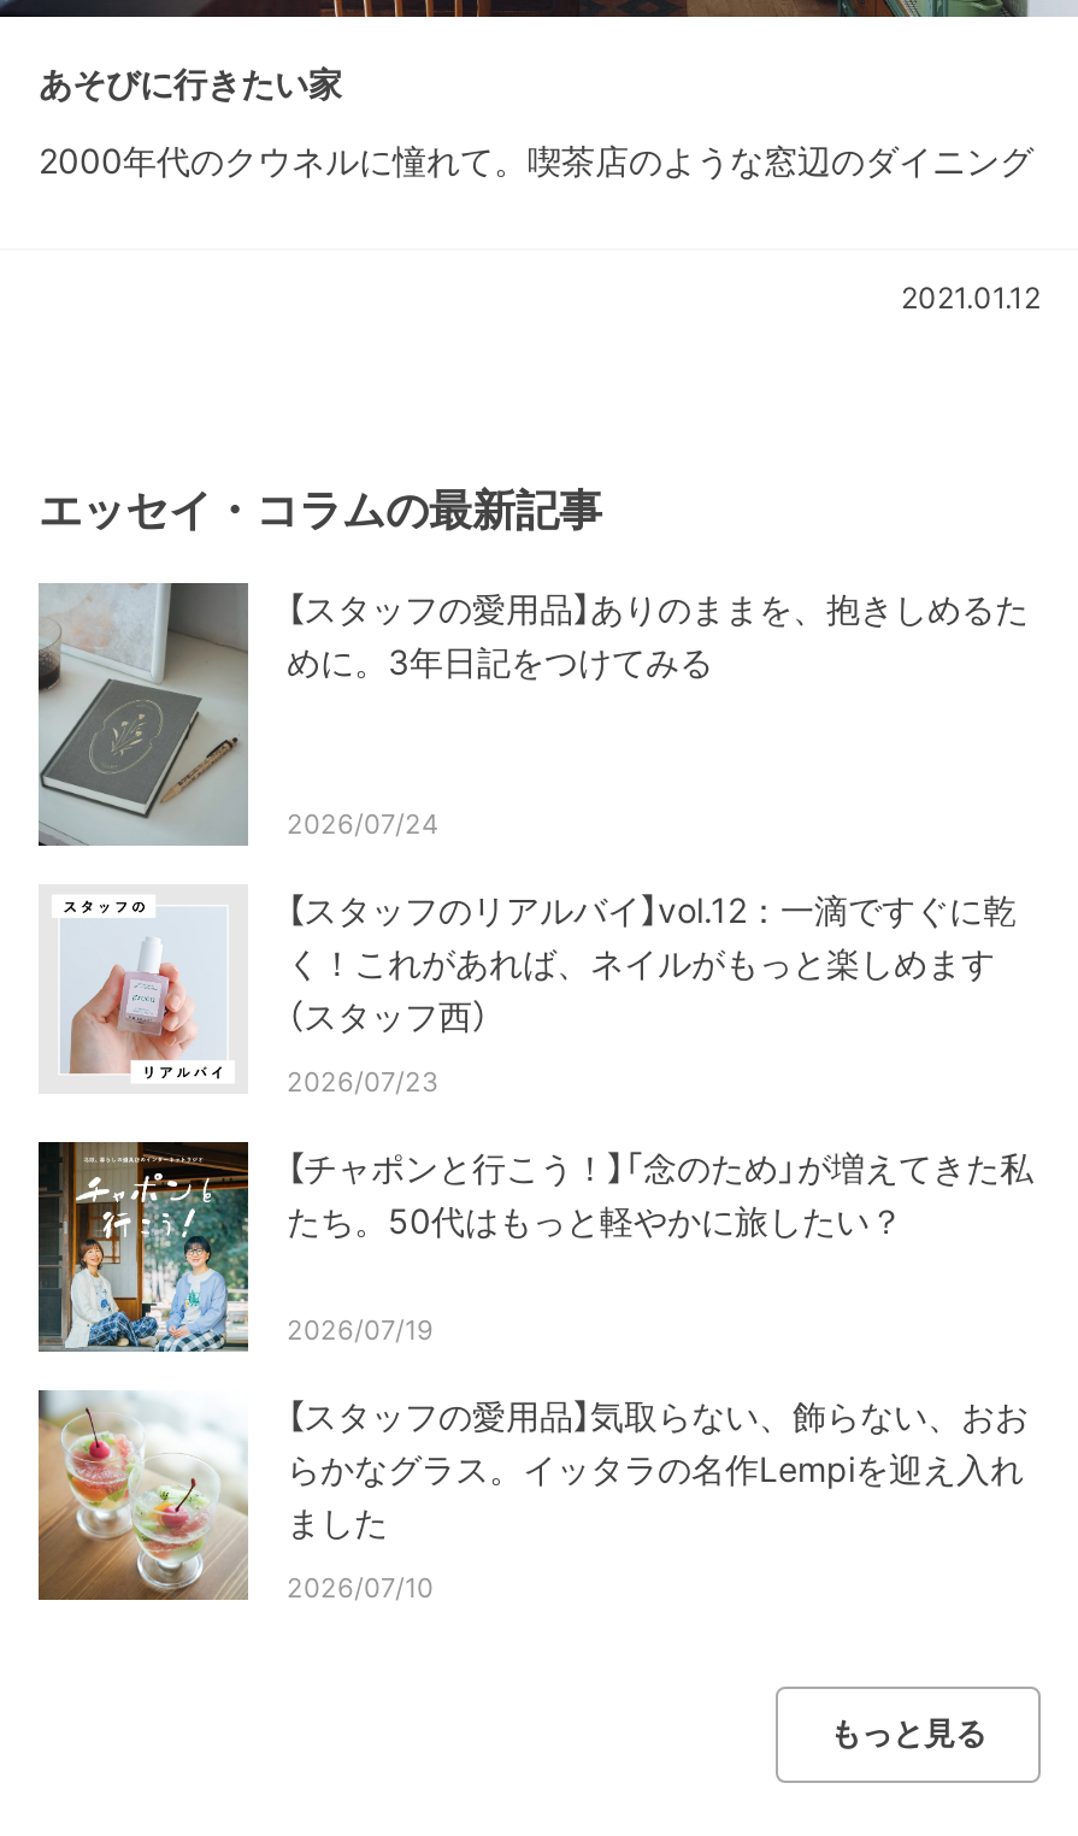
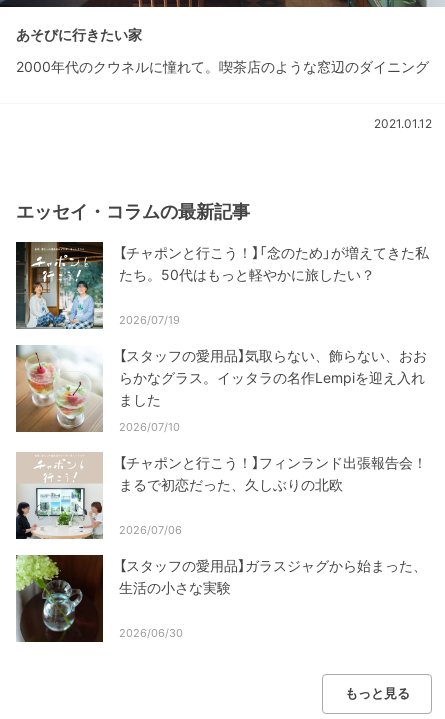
[36,581,1029,848] [image] | 【スタッフの愛用品】ありのままを、抱きしめるた | めに。3年日記をつけてみる -> none
[58,806,1017,1098] [image] | 2026/07/24 | 【スタッフのリアルバイ】vol.12：一滴ですぐに乾 | く！これがあれば、ネイルがもっと楽しめます | （スタッフ西） | 2026/07/23 -> none
moved [36,1140,1033,1603] -> [15,241,429,434]: [image] | 【チャポンと行こう！】「念のため」が増えてきた私 | たち。50代はもっと軽やかに旅したい？ | 2026/07/19 | 【スタッフの愛用品】気取らない、飾らない、おお | らかなグラス。イッタラの名作Lempiを迎え入れ | ました | 2026/07/10
none -> [15,452,427,640] [image] | 【チャポンと行こう！】フィンランド出張報告会！ | まるで初恋だった、久しぶりの北欧 | 2026/07/06 | 【スタッフの愛用品】ガラスジャグから始まった、 | 生活の小さな実験 | 2026/06/30
none -> [16,554,104,643] [image]

